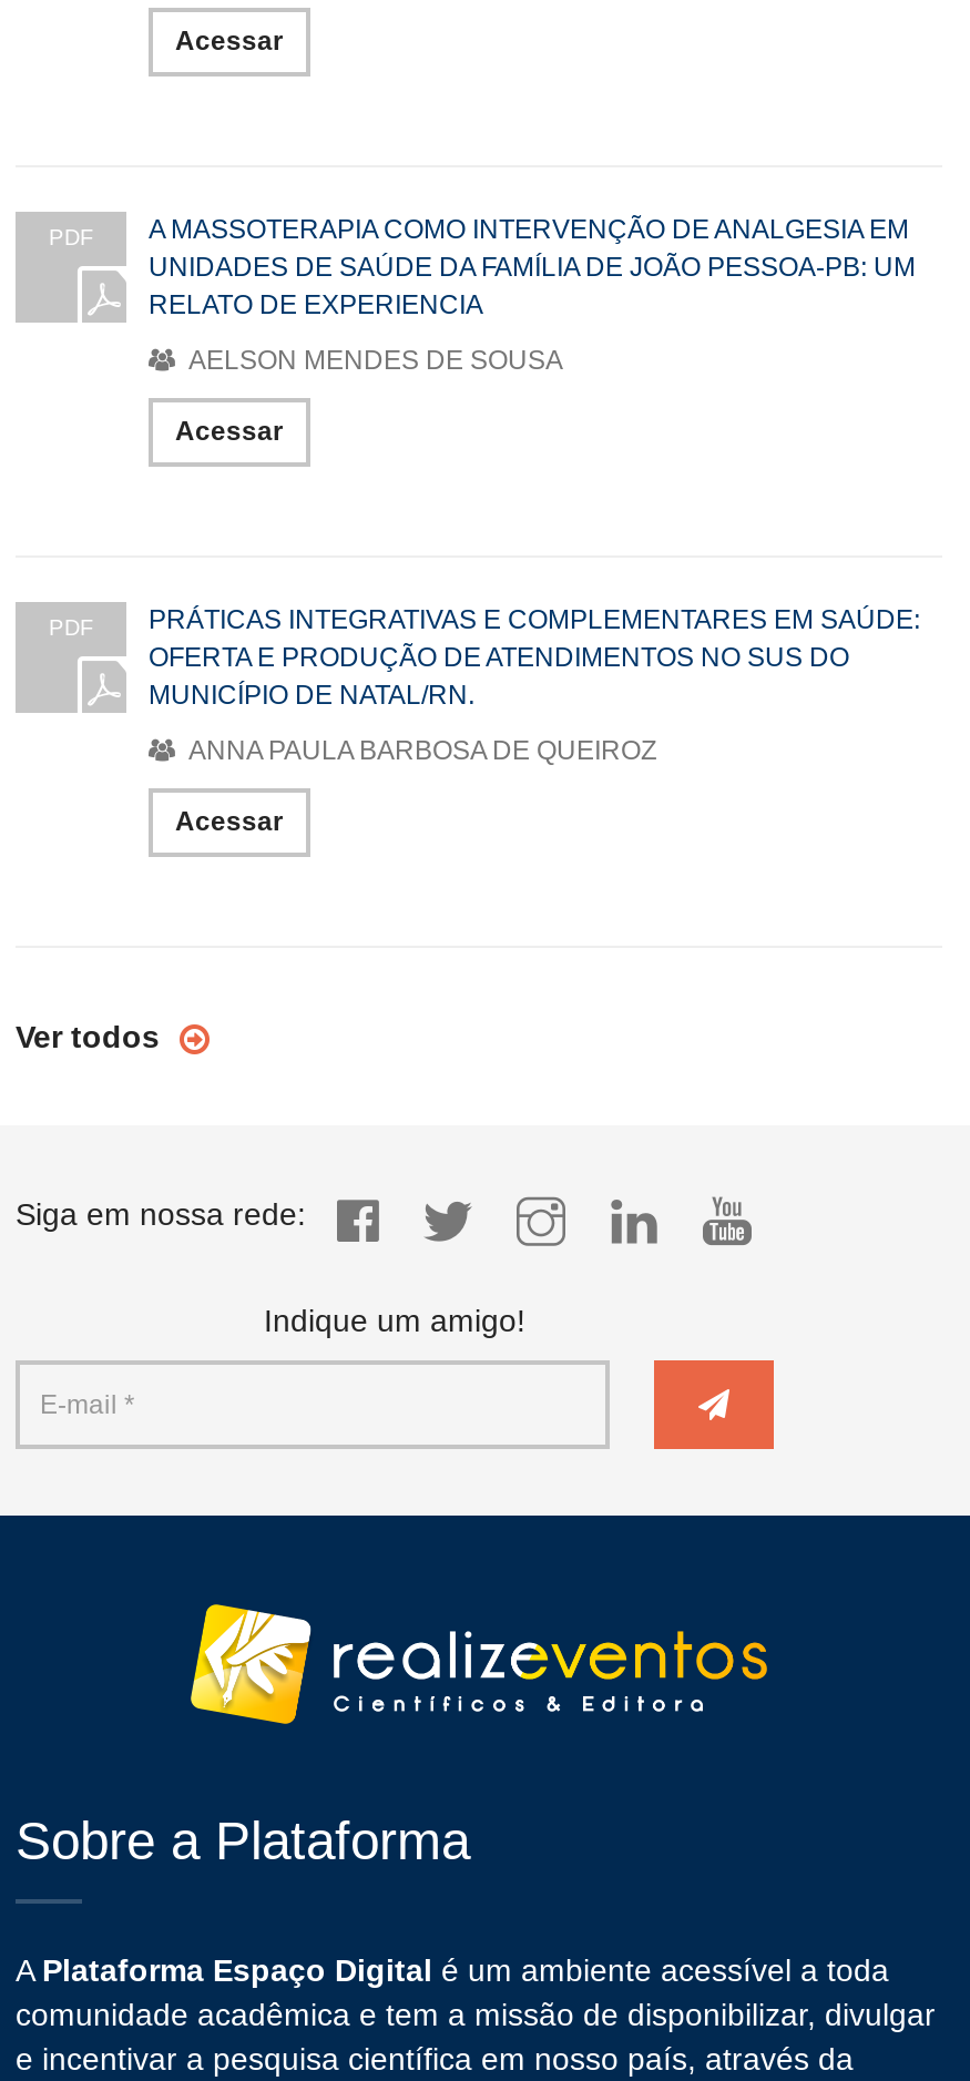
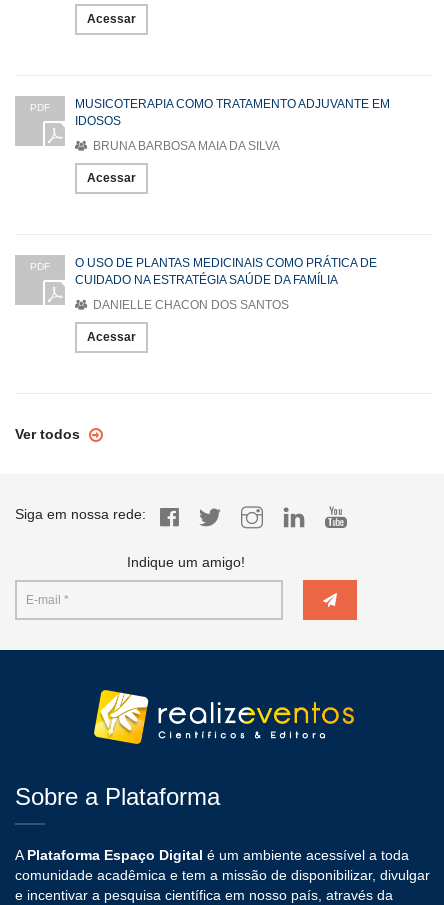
[149,214,916,320] A MASSOTERAPIA COMO INTERVENÇÃO DE ANALGESIA EM | UNIDADES DE SAÚDE DA FAMÍLIA DE JOÃO PESSOA-PB: UM | RELATO DE EXPERIENCIA -> [75,97,390,128] MUSICOTERAPIA COMO TRATAMENTO ADJUVANTE EM | IDOSOS
[182,345,563,376] AELSON MENDES DE SOUSA -> [90,139,280,153] BRUNA BARBOSA MAIA DA SILVA
[149,604,920,710] PRÁTICAS INTEGRATIVAS E COMPLEMENTARES EM SAÚDE: | OFERTA E PRODUÇÃO DE ATENDIMENTOS NO SUS DO | MUNICÍPIO DE NATAL/RN. -> [75,256,377,287] O USO DE PLANTAS MEDICINAIS COMO PRÁTICA DE | CUIDADO NA ESTRATÉGIA SAÚDE DA FAMÍLIA
[182,735,656,766] ANNA PAULA BARBOSA DE QUEIROZ -> [90,298,289,312] DANIELLE CHACON DOS SANTOS

